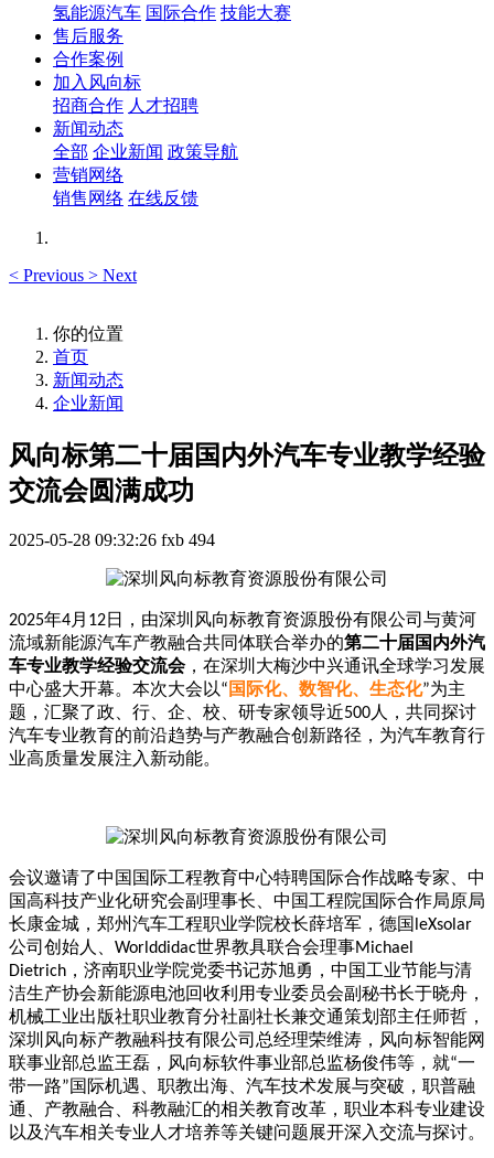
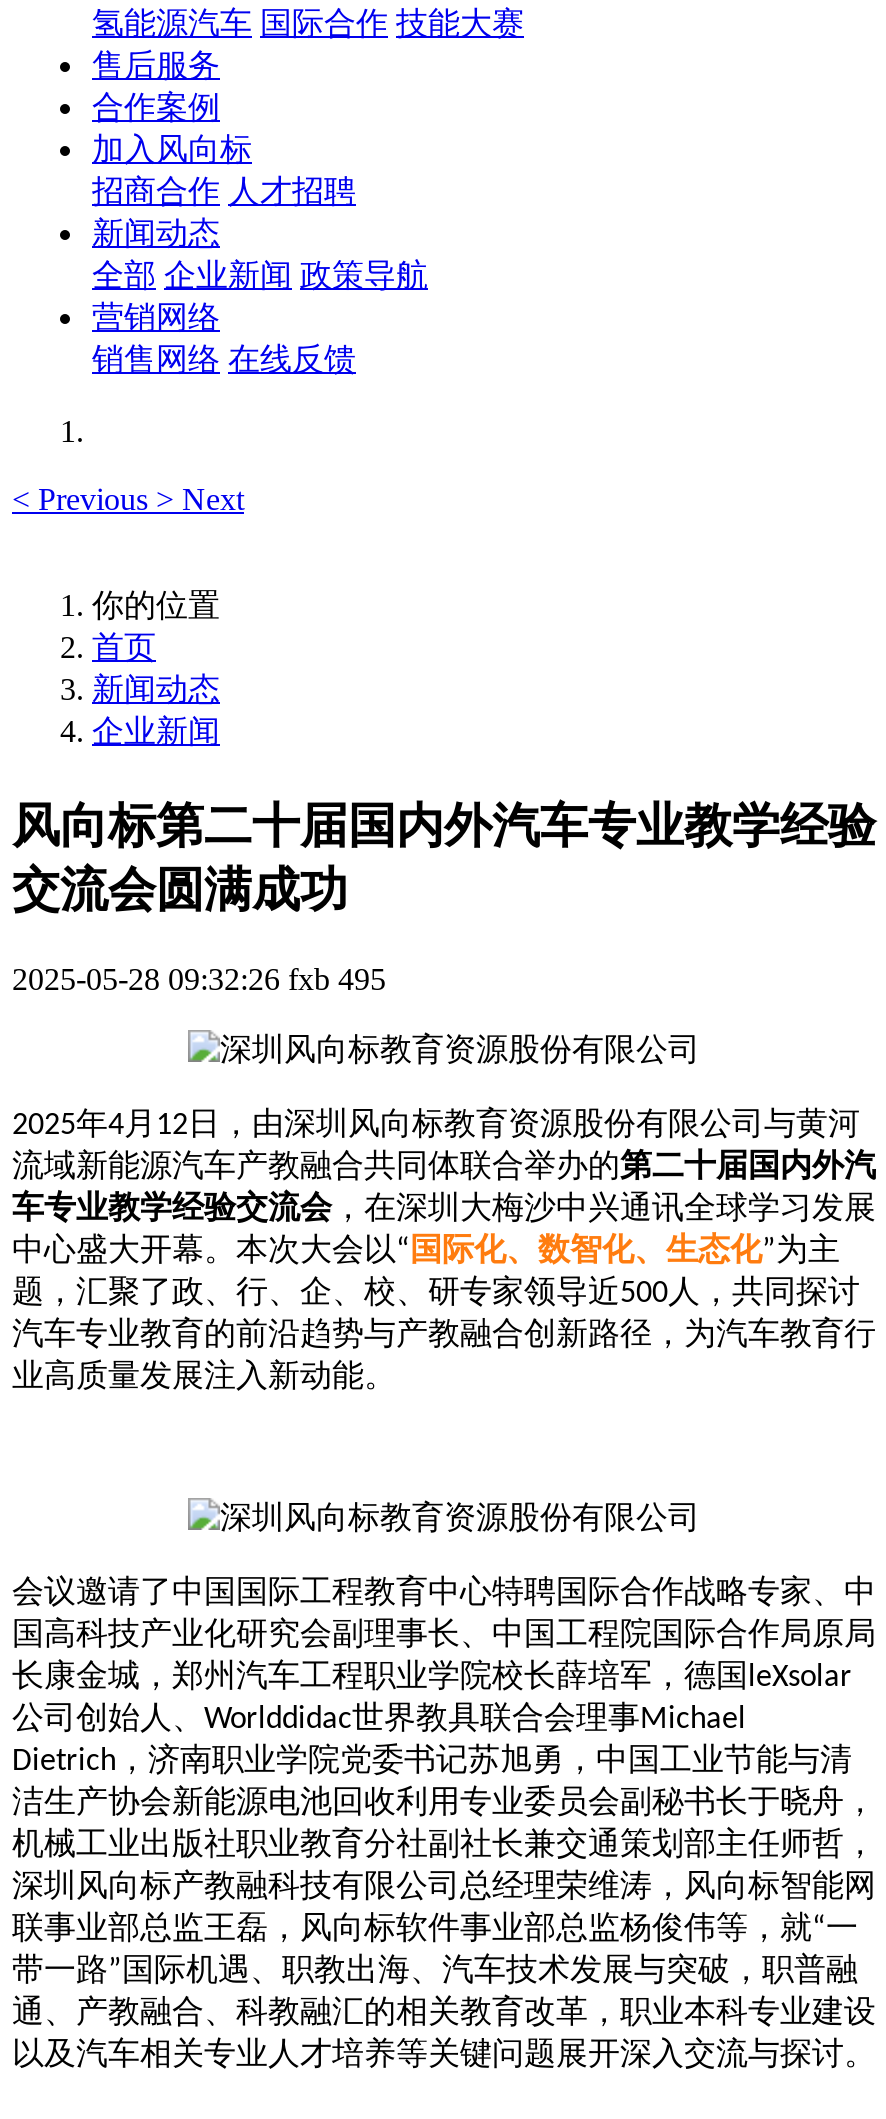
[9,530,215,549] 2025-05-28 09:32:26 fxb 494 -> [12,962,386,996] 2025-05-28 09:32:26 fxb 495

